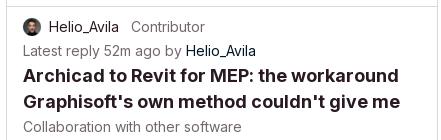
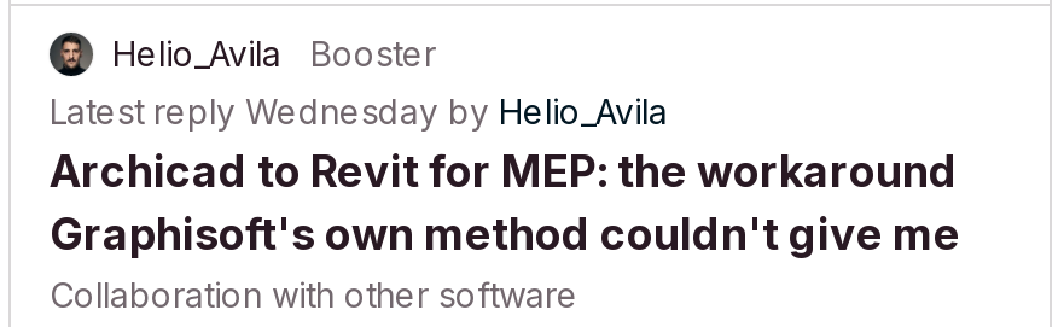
[23,18,256,59] Contributor | Latest reply 52m ago by Helio_Avila -> [50,32,668,131] Booster | Latest reply Wednesday by Helio_Avila

